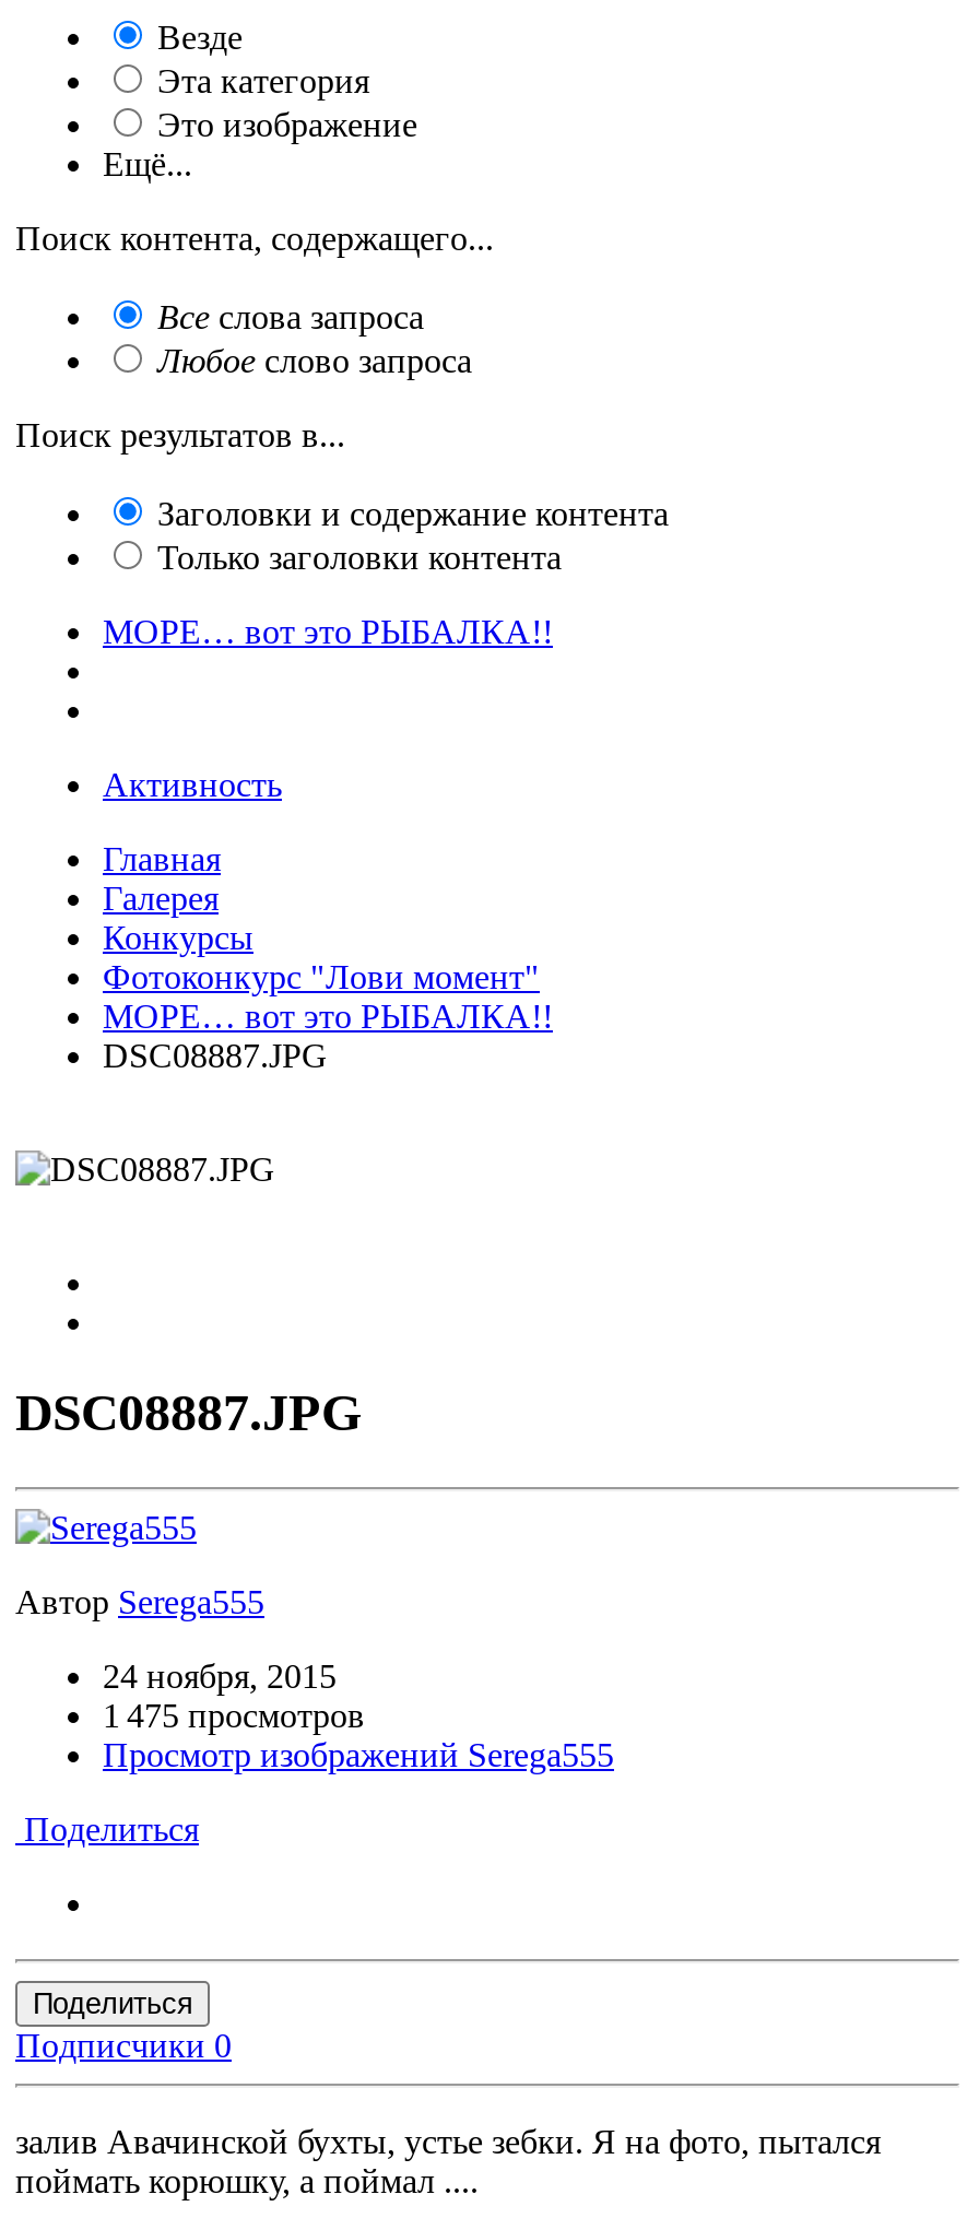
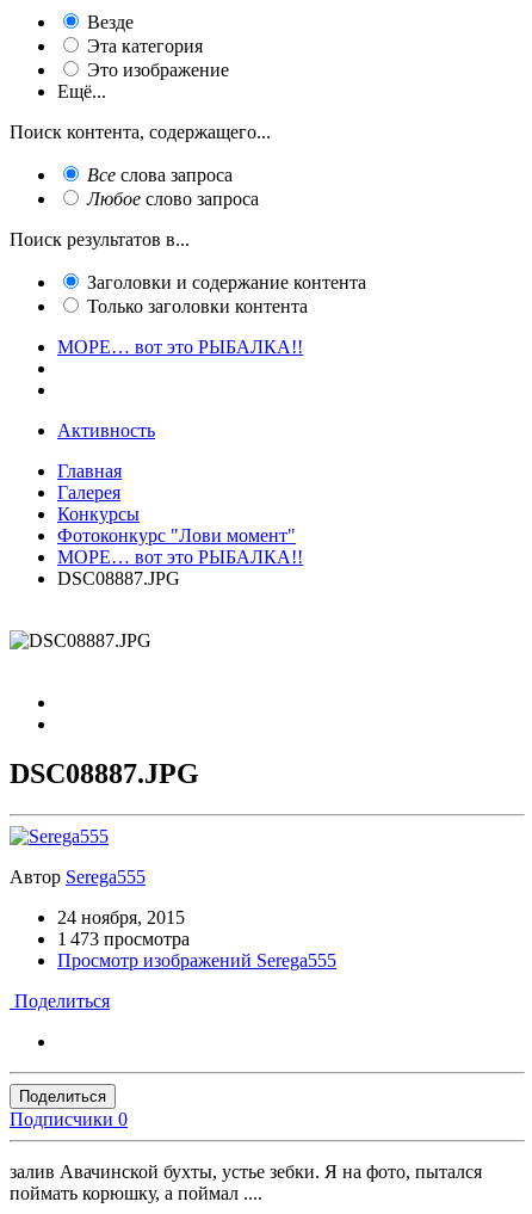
[103,1697,365,1735] 1 475 просмотров -> [57,929,190,949] 1 473 просмотра

